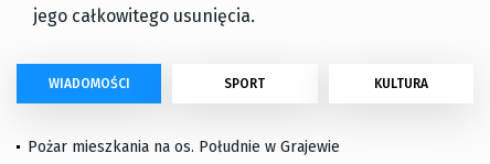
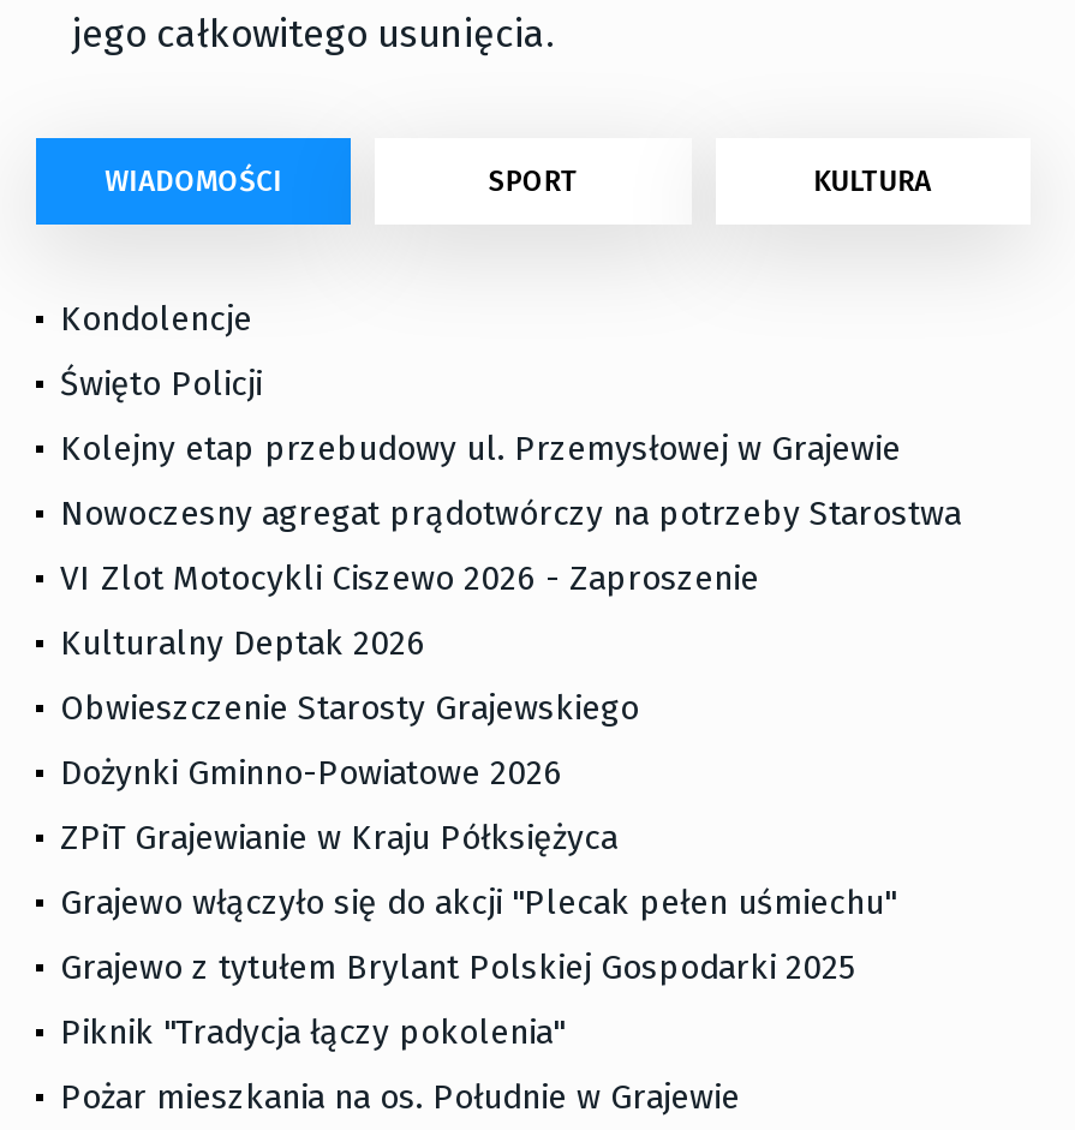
none -> [60,299,961,1054] Kondolencje | Święto Policji | Kolejny etap przebudowy ul. Przemysłowej w Grajewie | Nowoczesny agregat prądotwórczy na potrzeby Starostwa | VI Zlot Motocykli Ciszewo 2026 - Zaproszenie | Kulturalny Deptak 2026 | Obwieszczenie Starosty Grajewskiego | Dożynki Gminno-Powiatowe 2026 | ZPiT Grajewianie w Kraju Półksiężyca | Grajewo włączyło się do akcji "Plecak pełen uśmiechu" | Grajewo z tytułem Brylant Polskiej Gospodarki 2025 | Piknik "Tradycja łączy pokolenia"

